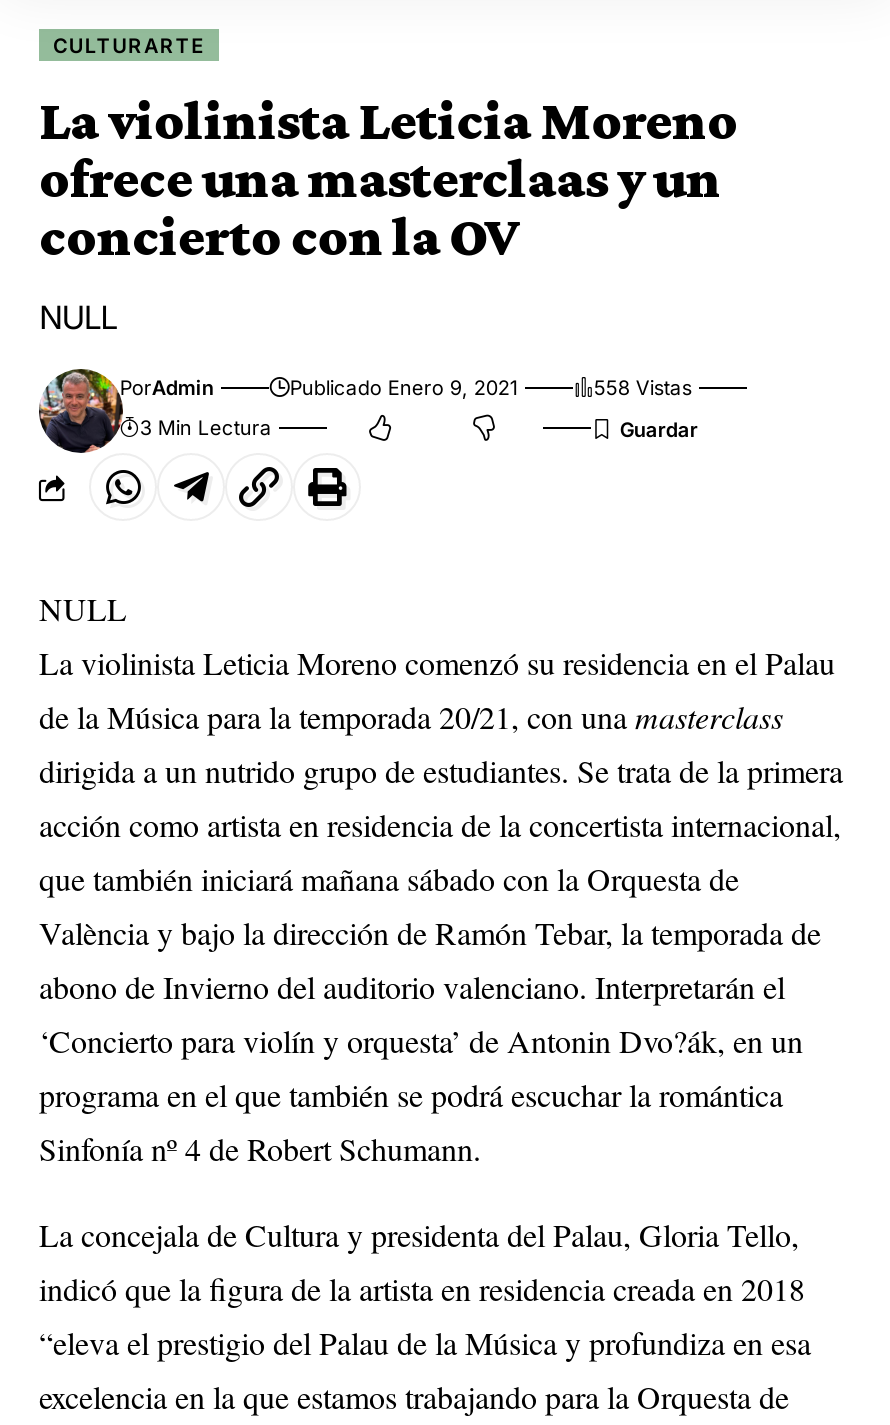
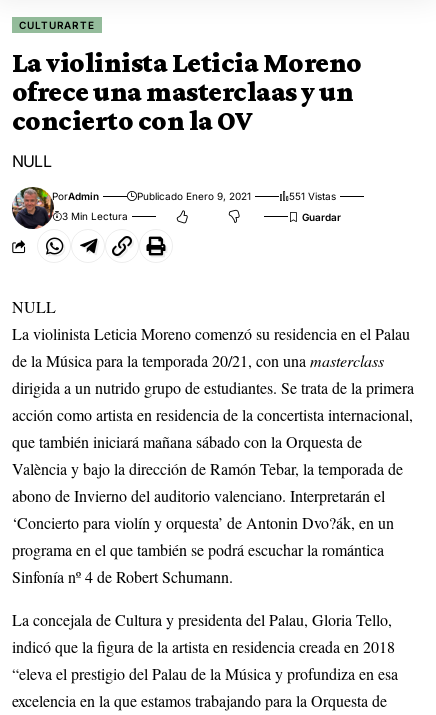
[594,375,692,399] 558 Vistas -> [289,190,336,202] 551 Vistas

